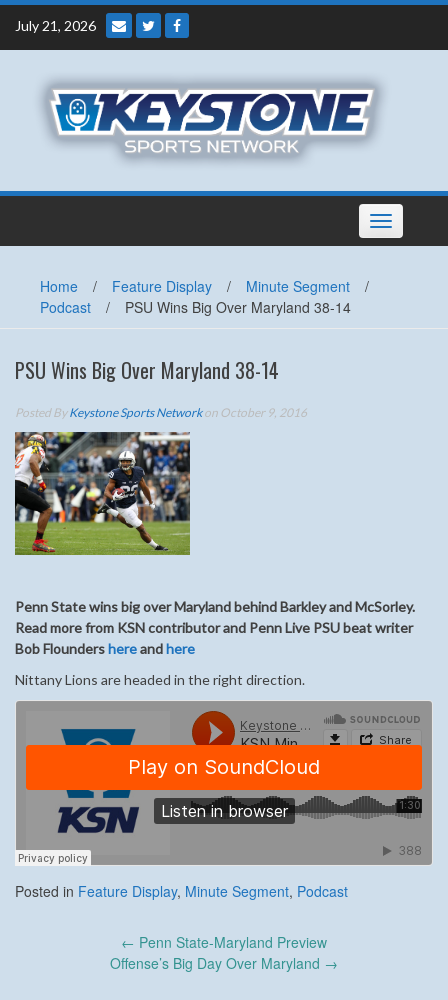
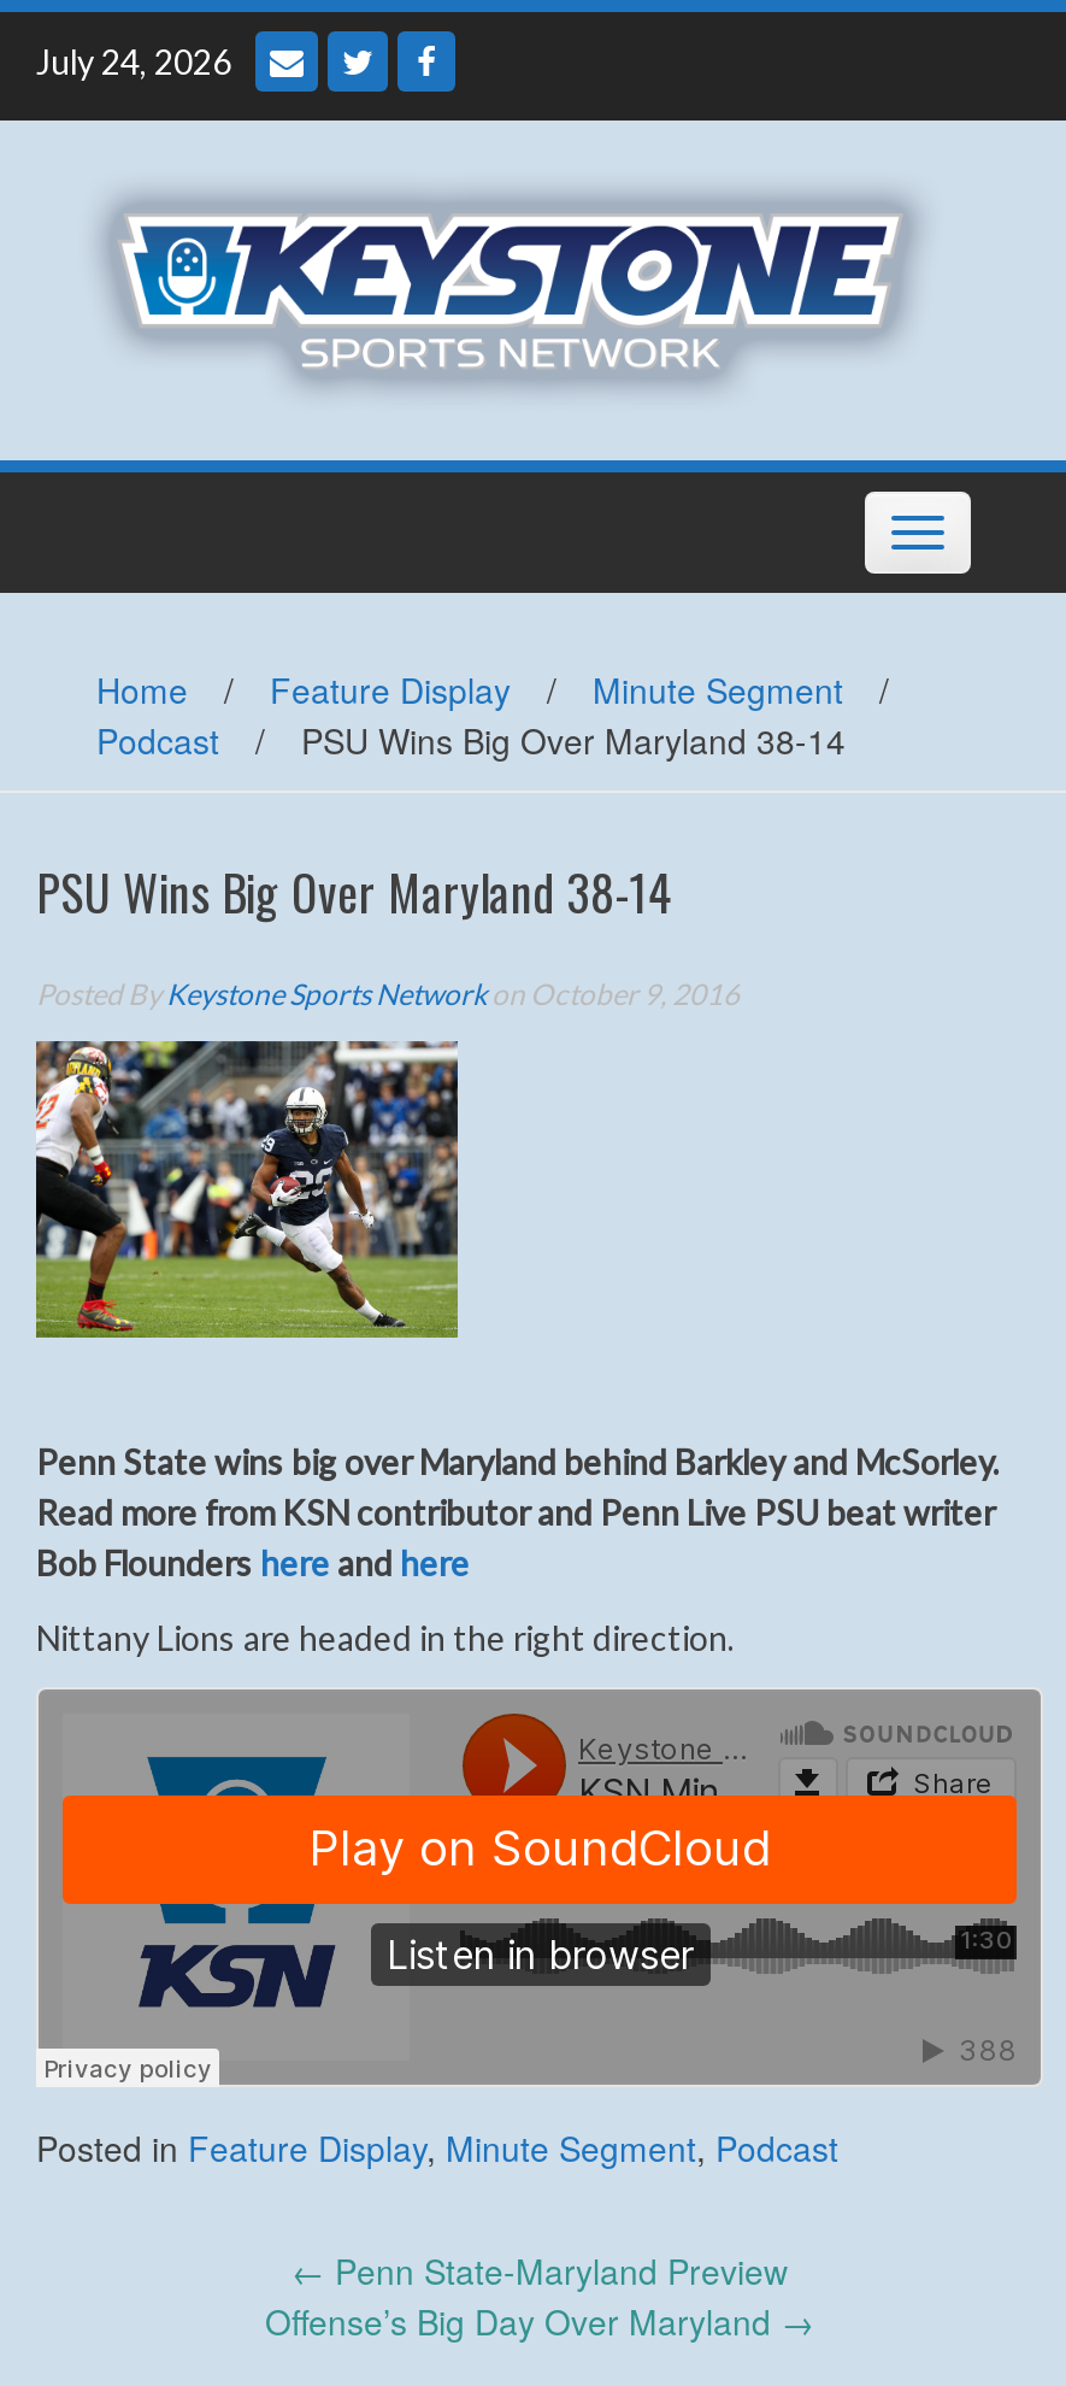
[15,17,96,34] July 21, 2026 -> [36,41,231,82] July 24, 2026

